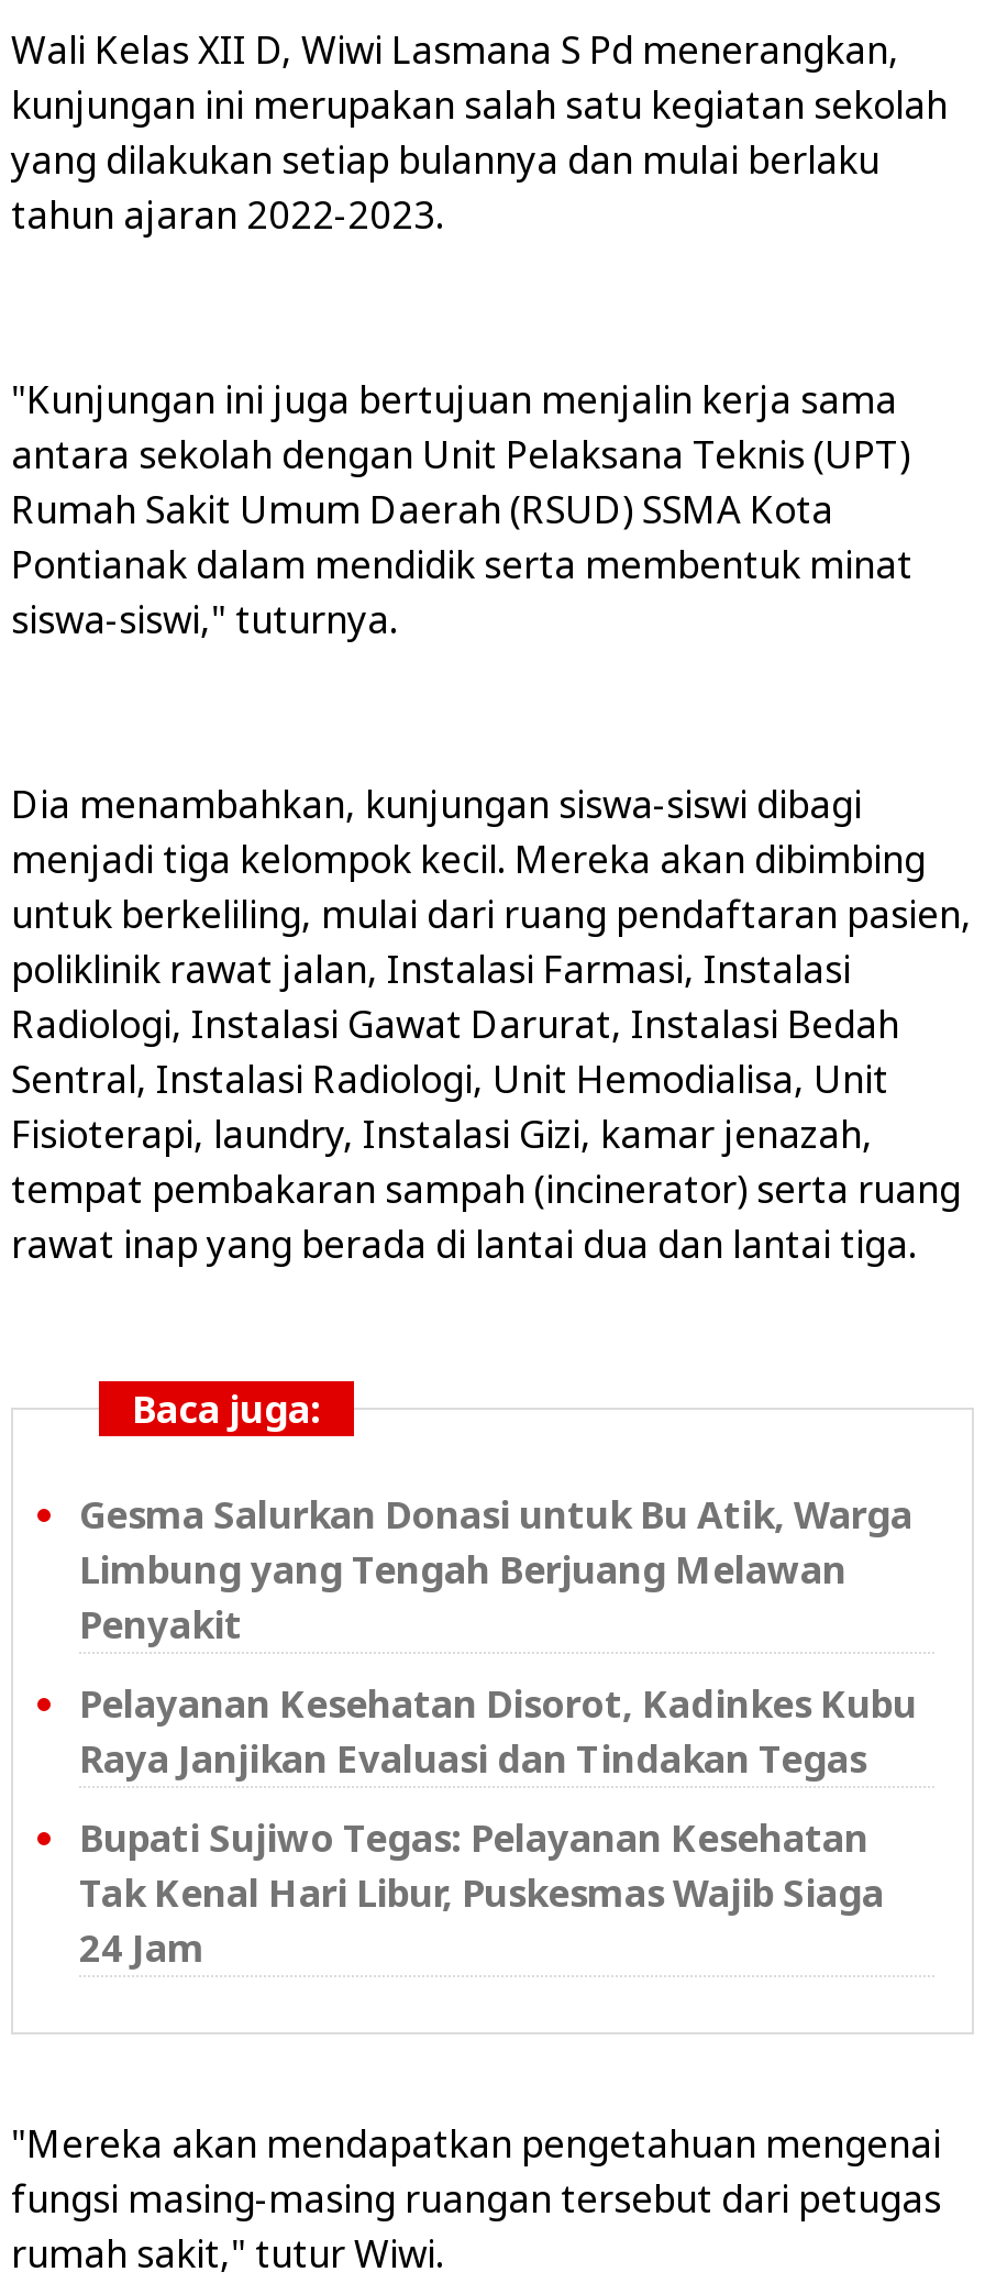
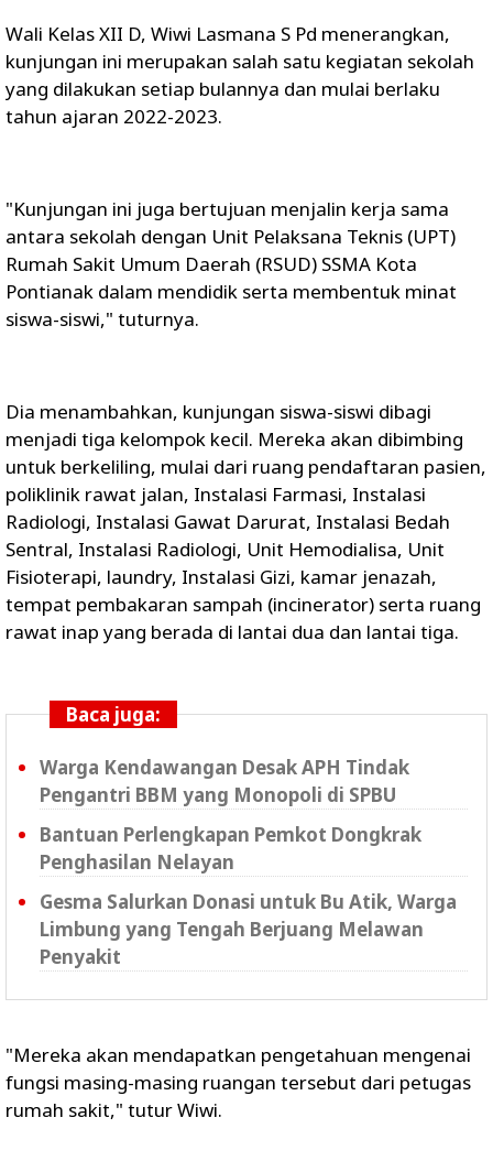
none -> [40,754,421,874] Warga Kendawangan Desak APH Tindak | Pengantri BBM yang Monopoli di SPBU | Bantuan Perlengkapan Pemkot Dongkrak | Penghasilan Nelayan
moved [79,1488,912,1649] -> [40,888,457,969]: Gesma Salurkan Donasi untuk Bu Atik, Warga | Limbung yang Tengah Berjuang Melawan | Penyakit
[79,1677,917,1972] Pelayanan Kesehatan Disorot, Kadinkes Kubu | Raya Janjikan Evaluasi dan Tindakan Tegas | Bupati Sujiwo Tegas: Pelayanan Kesehatan | Tak Kenal Hari Libur, Puskesmas Wajib Siaga | 24 Jam -> none

